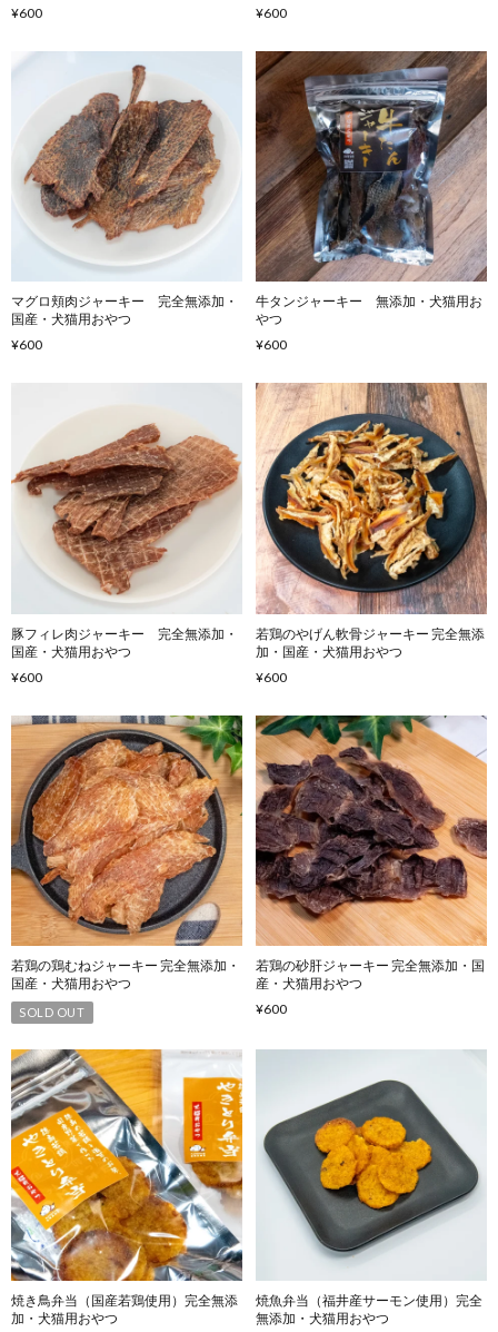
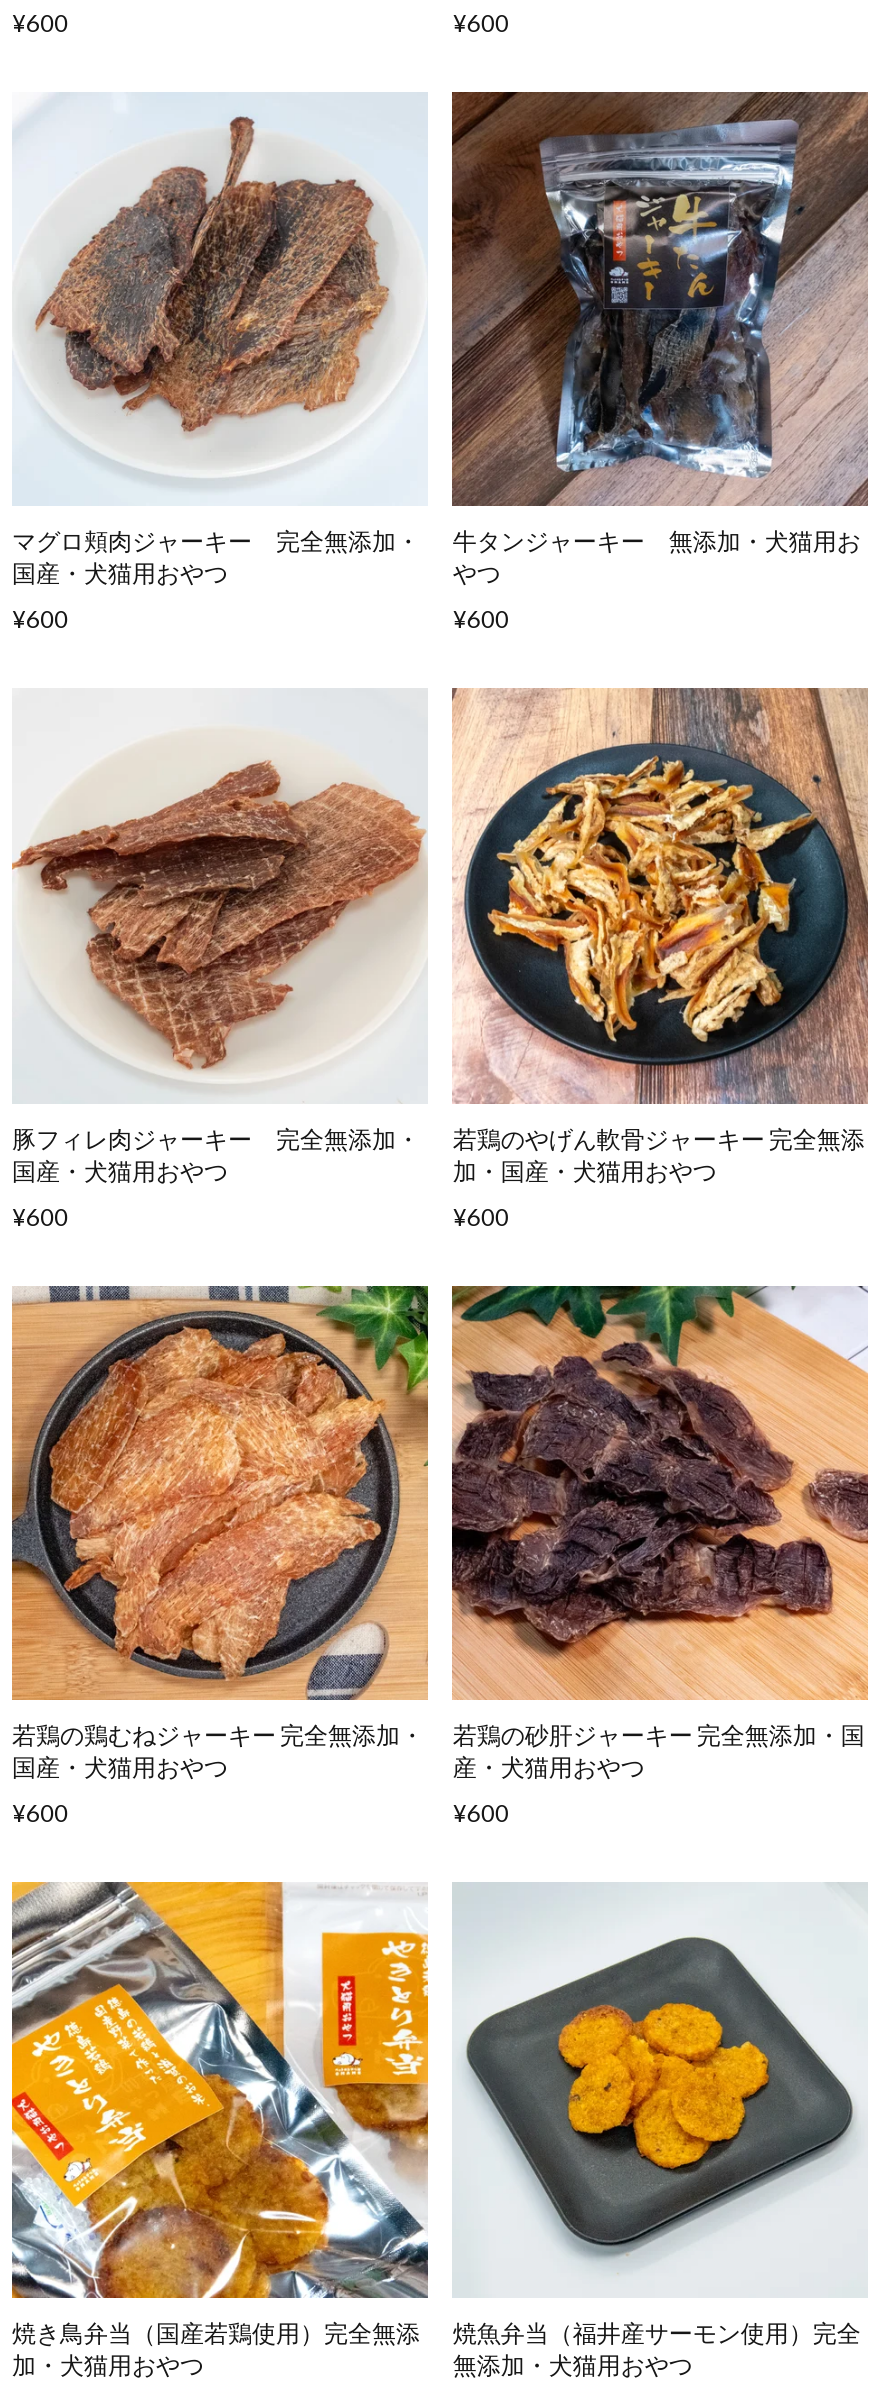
[19,1005,85,1020] SOLD OUT -> [12,1798,68,1828] ¥600

